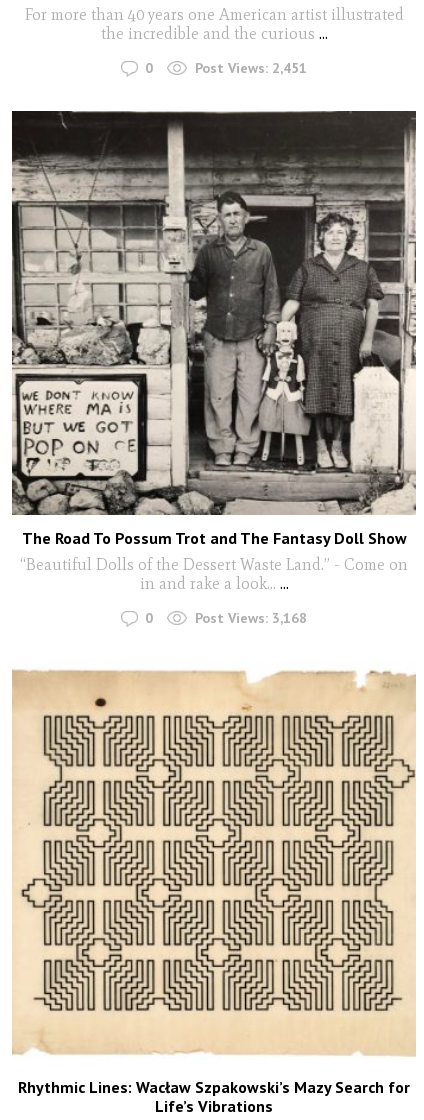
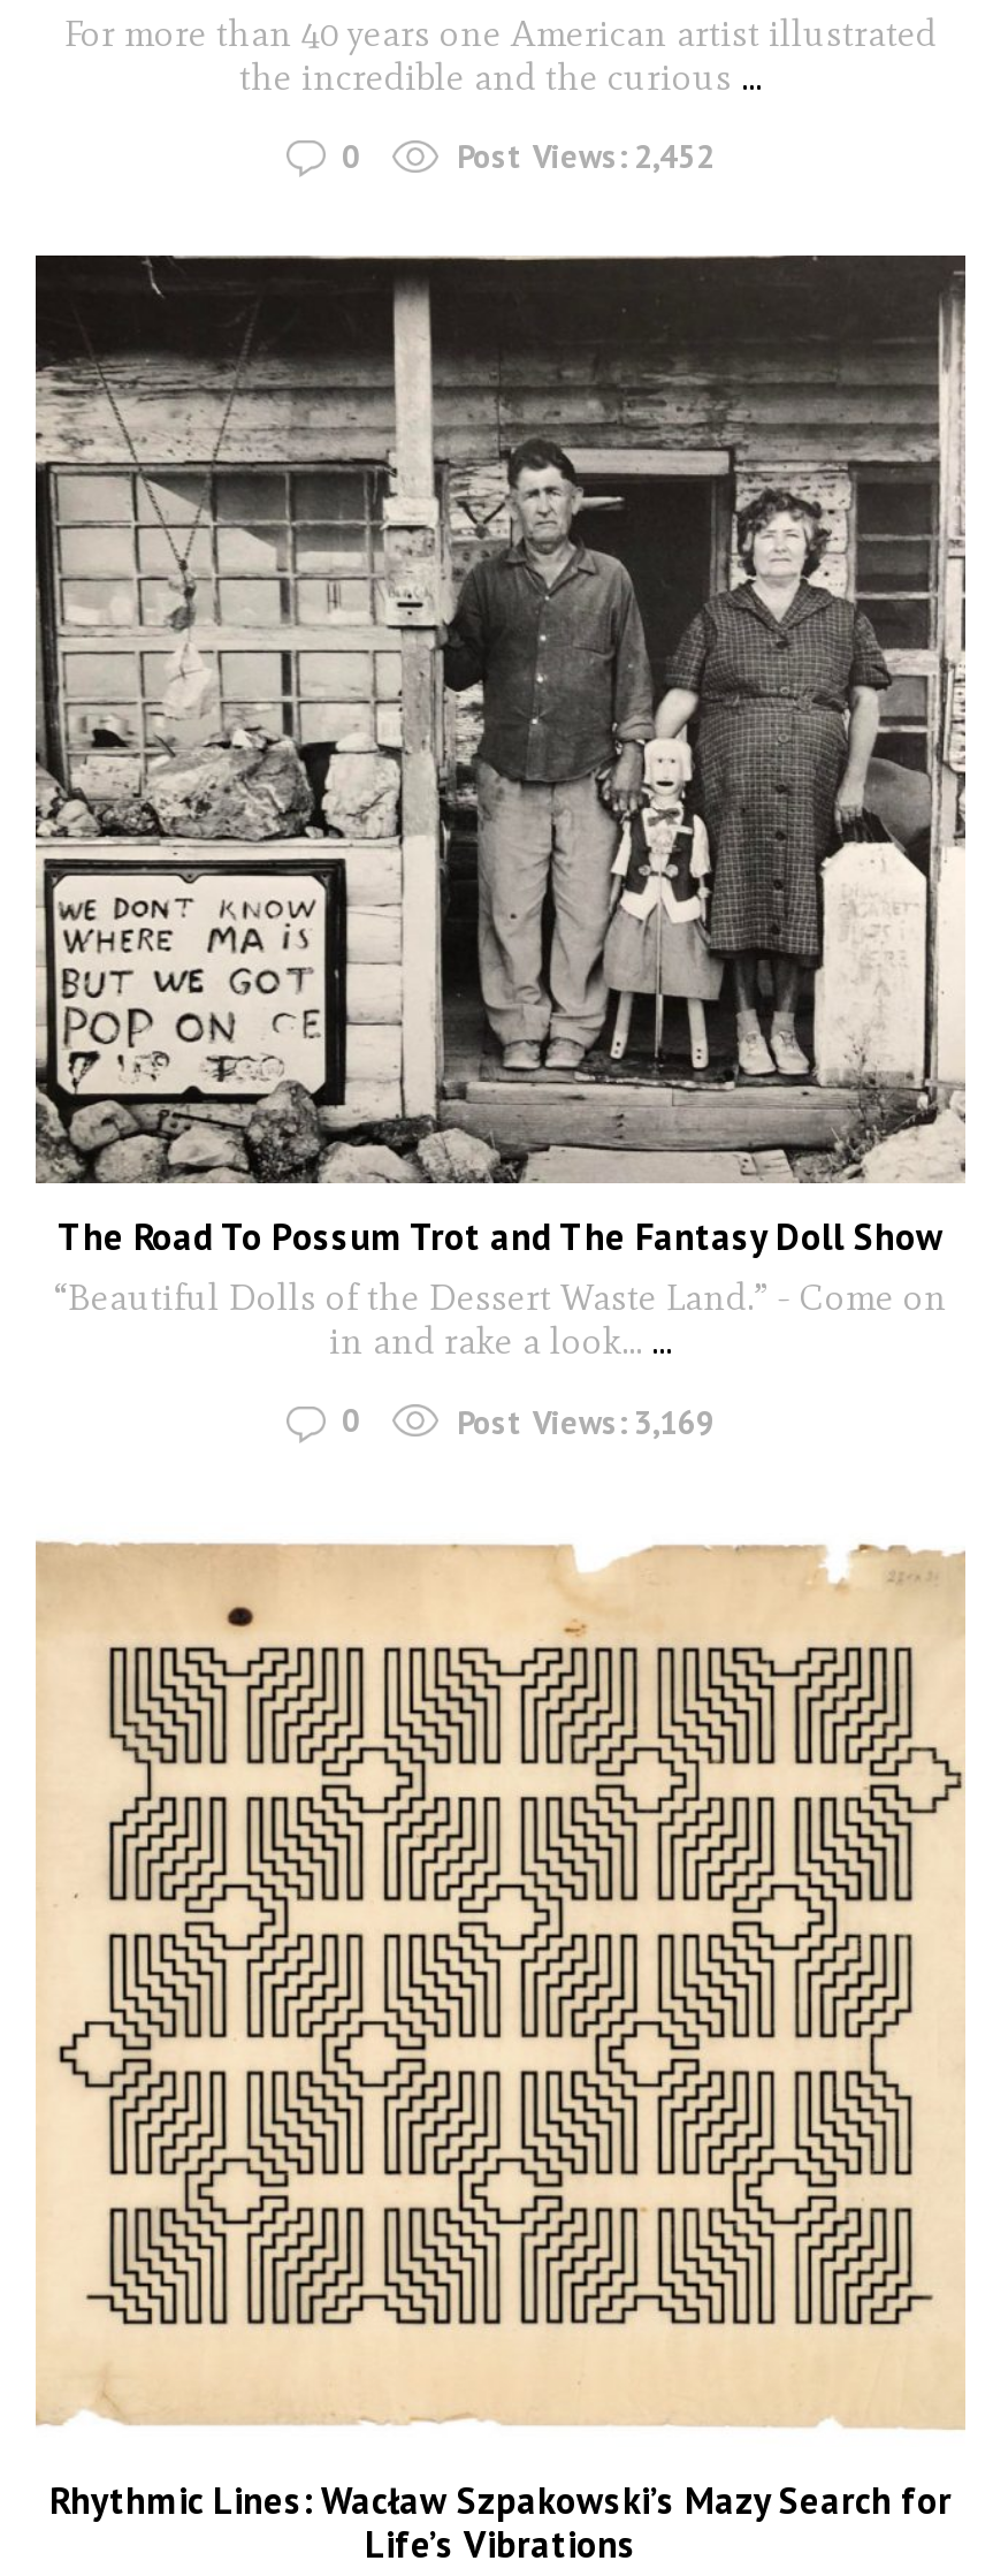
[195,59,307,77] Post Views: 2,451 -> [457,136,715,177] Post Views: 2,452
[195,609,307,627] Post Views: 3,168 -> [457,1401,715,1442] Post Views: 3,169

